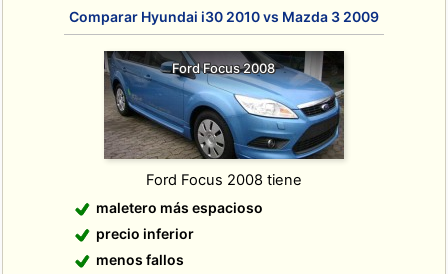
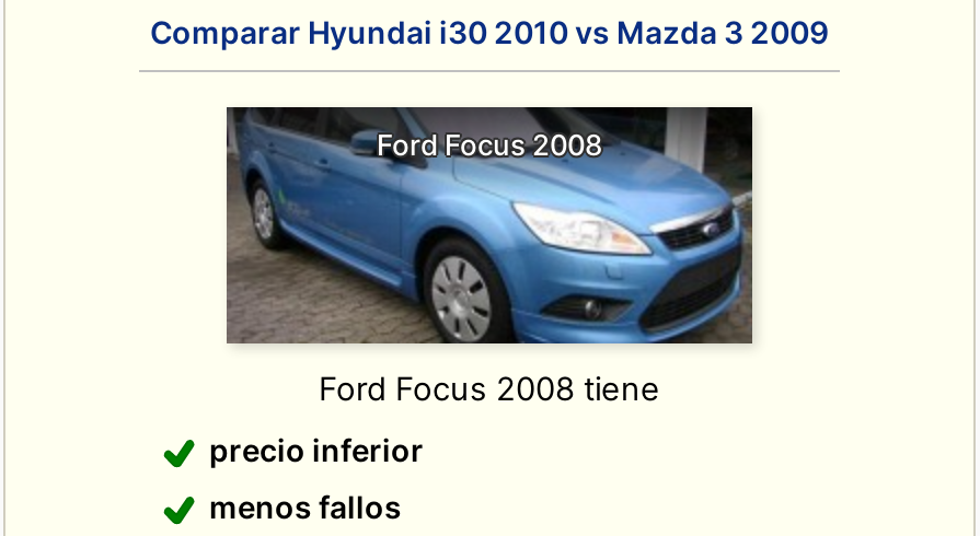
[96,199,263,216] maletero más espacioso -> none

